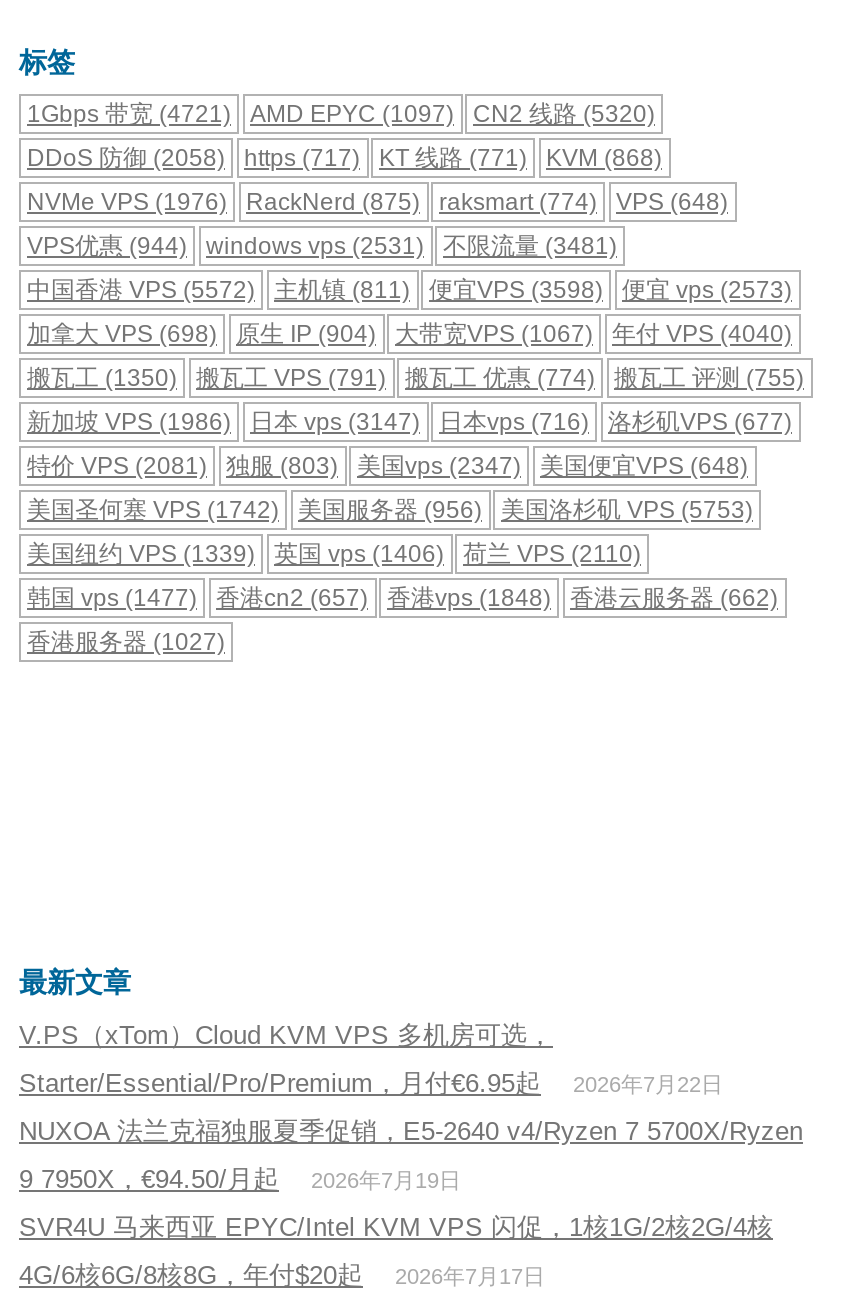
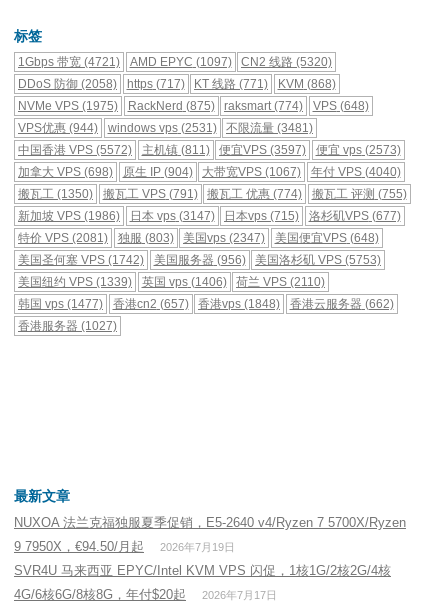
[27,188,728,216] NVMe VPS (1976) RackNerd (875) raksmart (774) VPS (648) -> [18,99,368,113] NVMe VPS (1975) RackNerd (875) raksmart (774) VPS (648)
[27,276,792,304] 中国香港 VPS (5572) 主机镇(811) 便宜VPS (3598) 便宜 vps (2573) -> [18,143,400,157] 中国香港 VPS (5572) 主机镇(811) 便宜VPS (3597) 便宜 vps (2573)
[27,408,792,436] 新加坡 VPS (1986) 日本 vps (3147) 日本vps (716) 洛杉矶VPS (677) -> [18,209,400,223] 新加坡 VPS (1986) 日本 vps (3147) 日本vps (715) 洛杉矶VPS (677)
[19,1020,723,1098] V.PS（xTom）Cloud KVM VPS 多机房可选， | Starter/Essential/Pro/Premium，月付€6.95起 | 2026年7月22日 -> none

